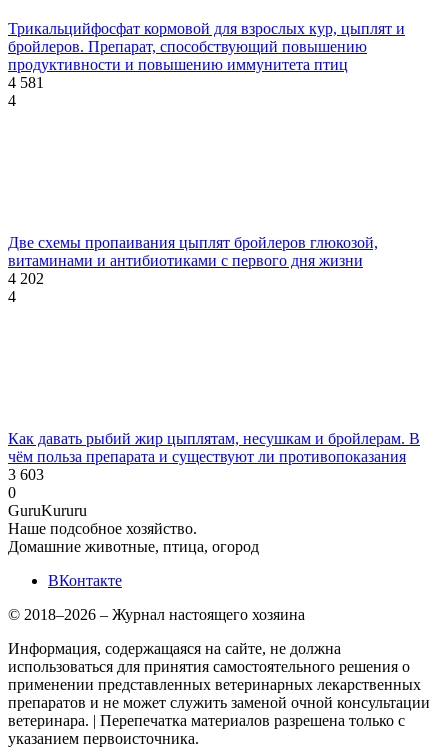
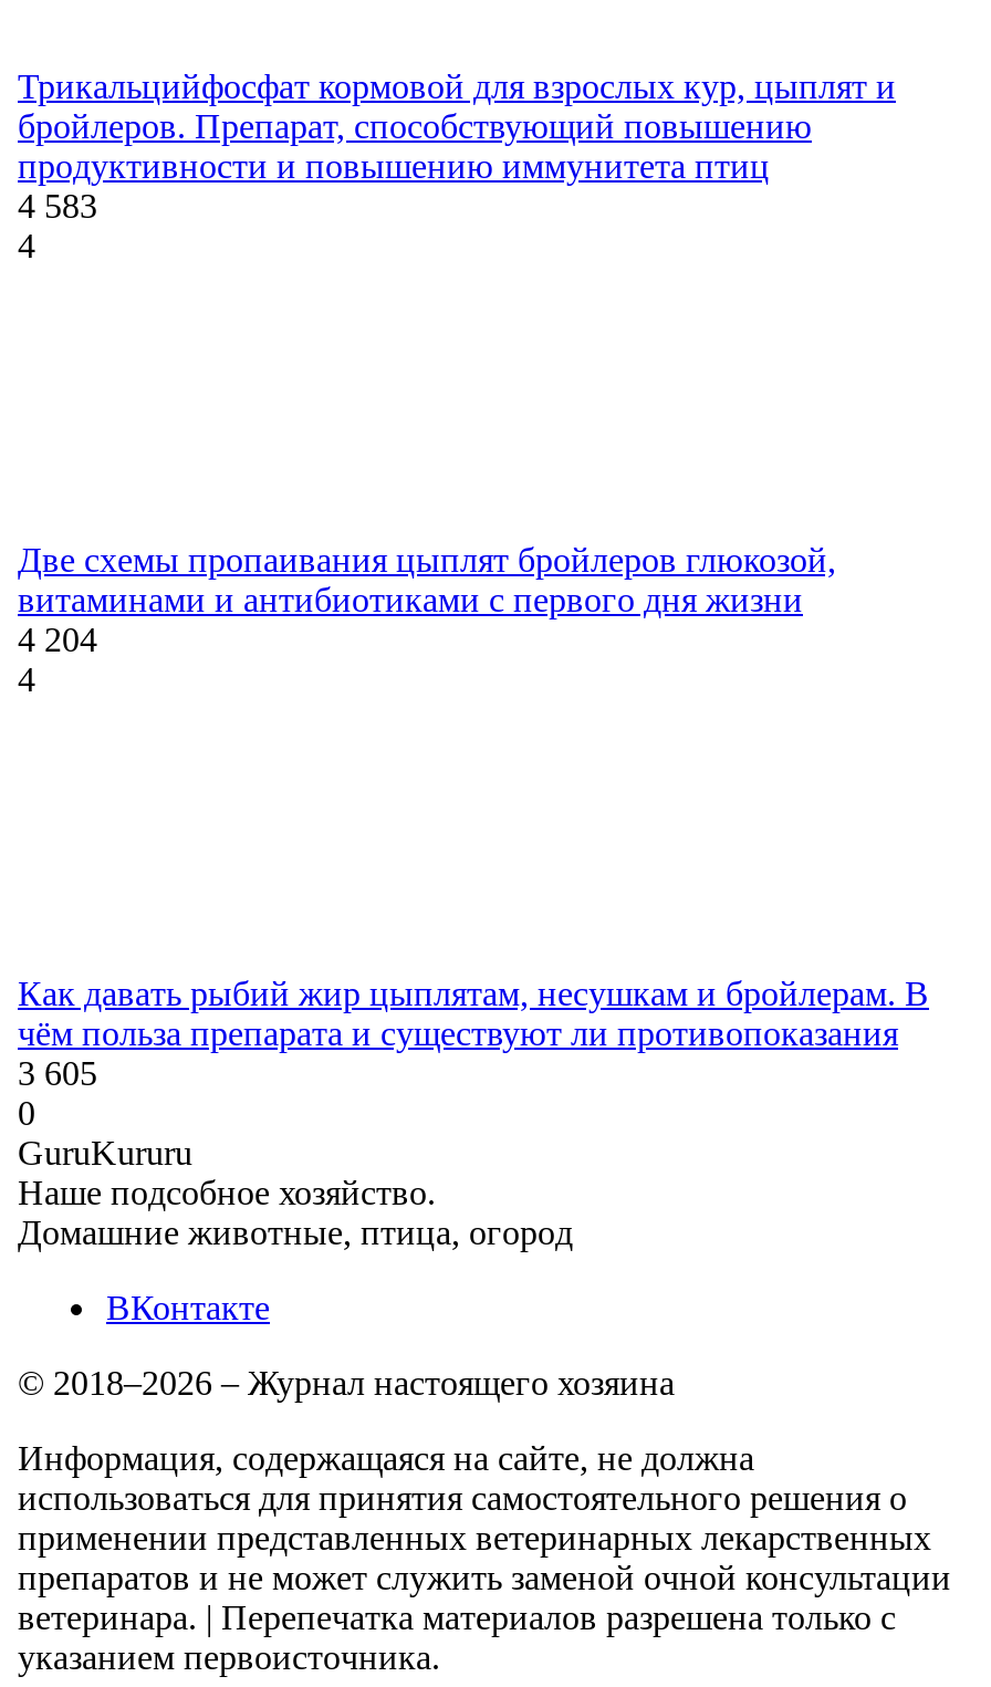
[8,74,44,91] 4 581 -> [18,187,97,225] 4 583
[8,270,44,287] 4 202 -> [18,621,97,659] 4 204
[8,466,44,483] 3 603 -> [18,1055,97,1092] 3 605

